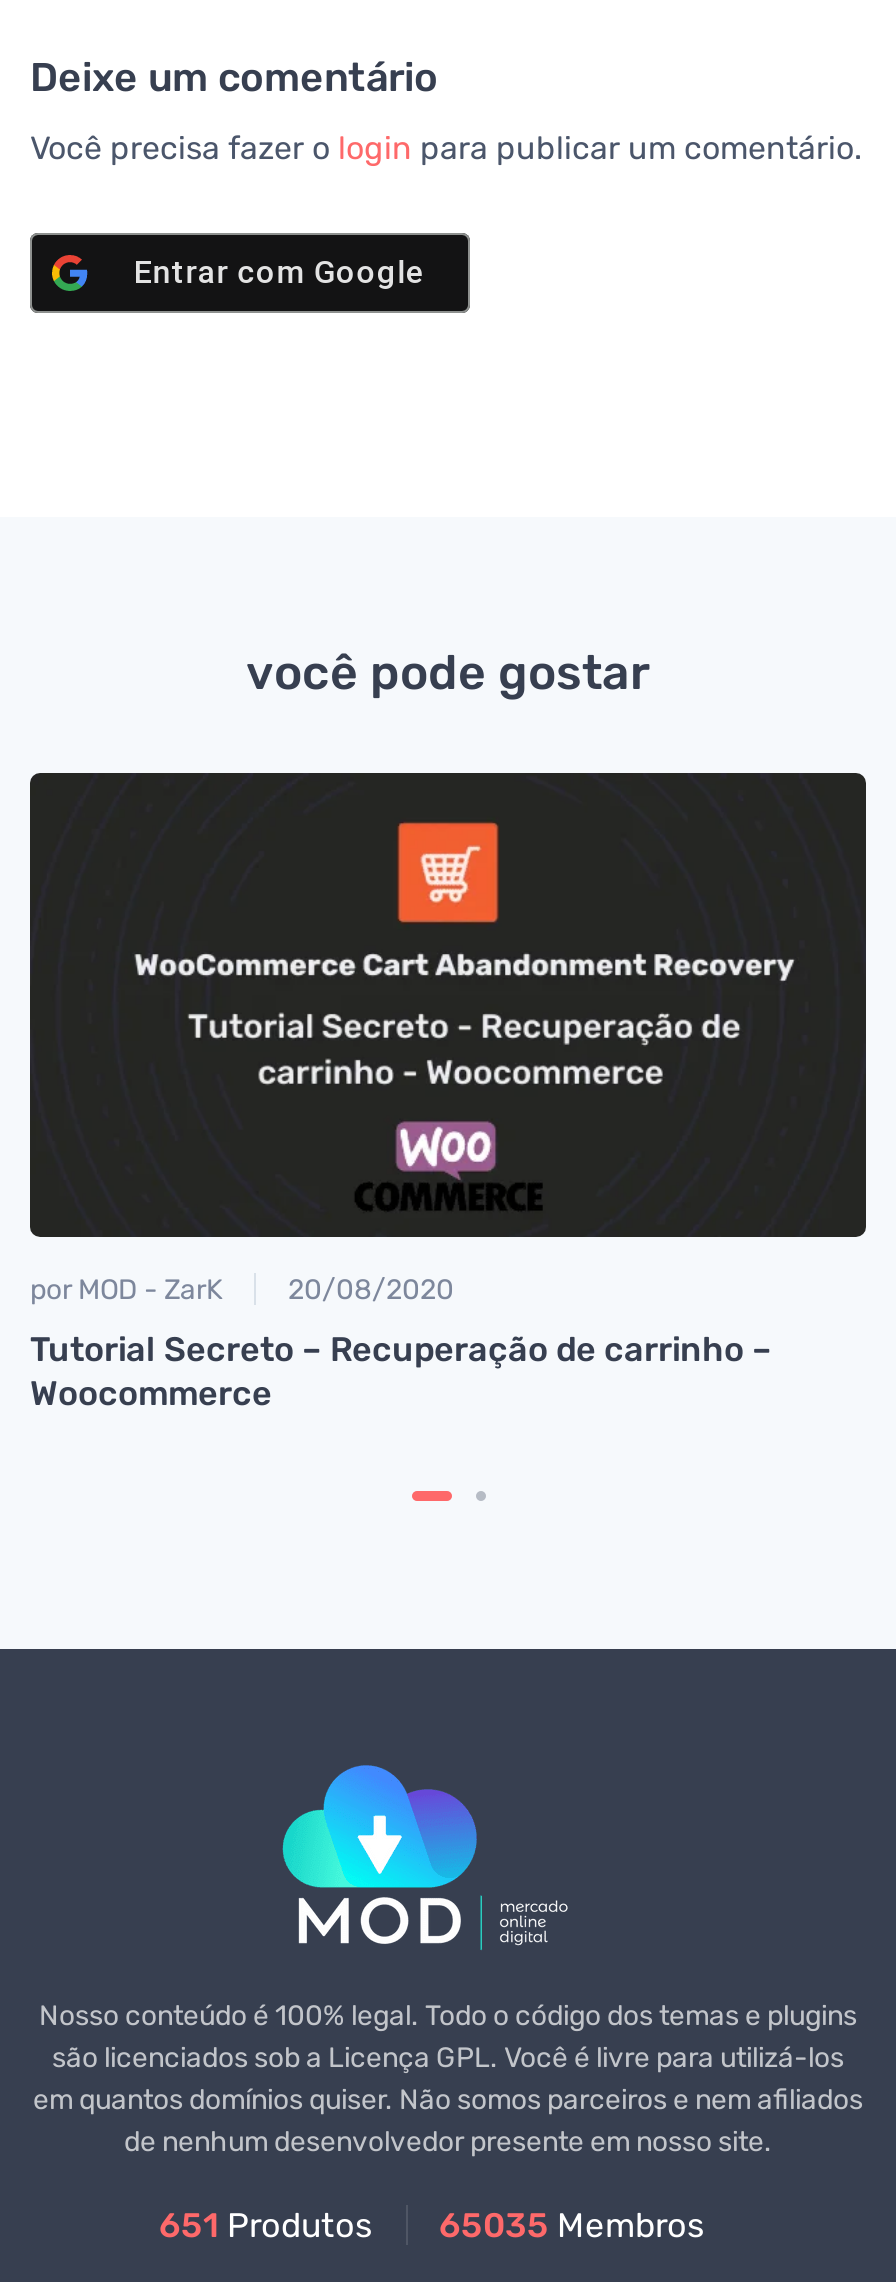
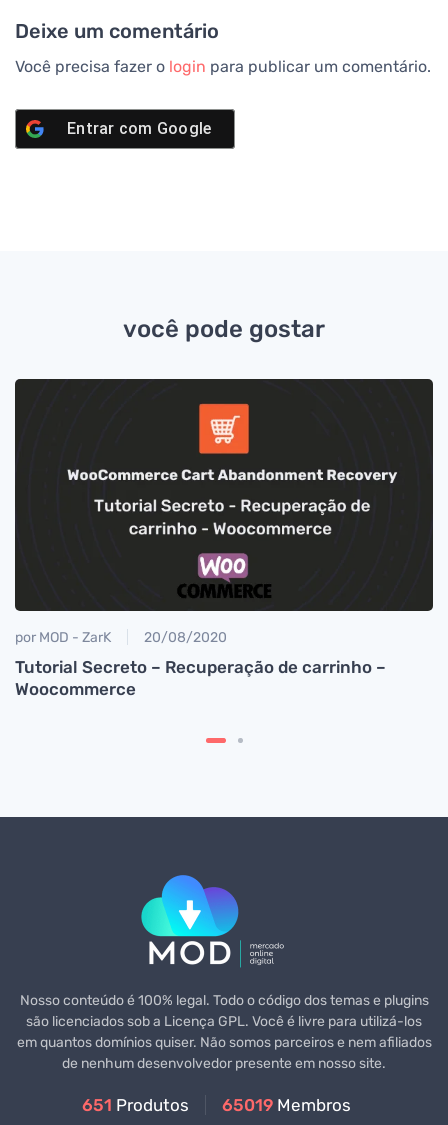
[159,2205,705,2245] 651 Produtos 65035 Membros -> [81,1095,350,1115] 651 Produtos 65019 Membros

